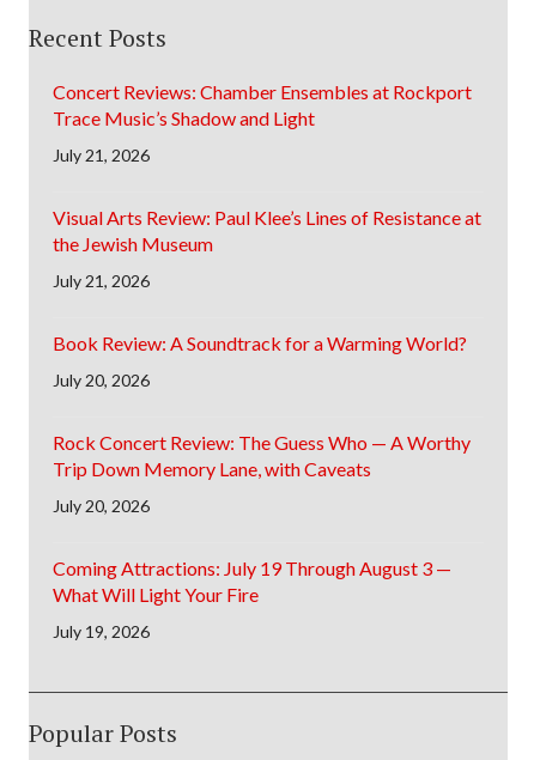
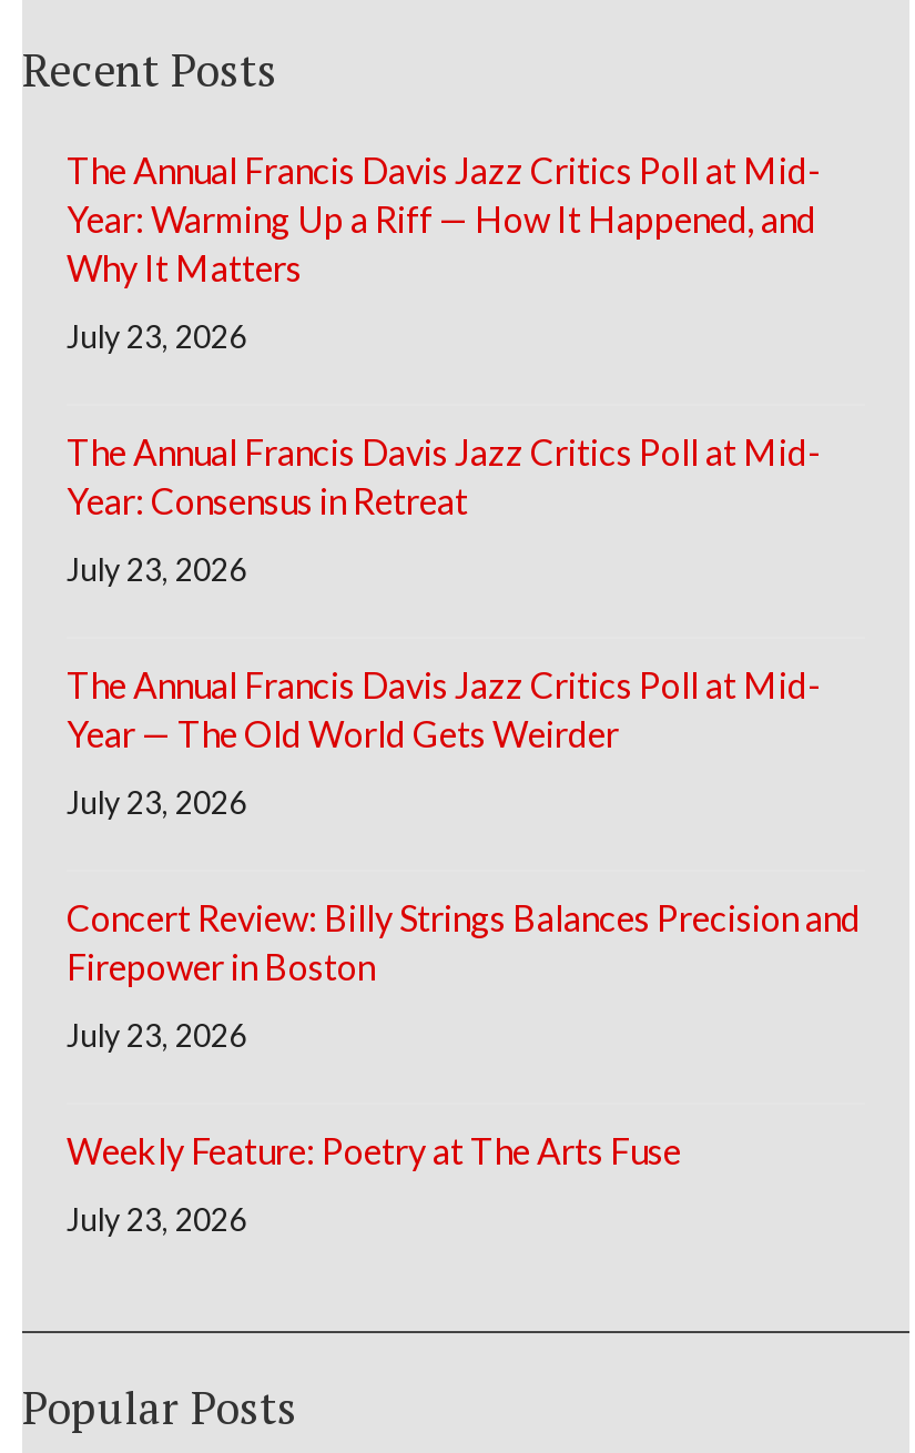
[53,80,472,129] Concert Reviews: Chamber Ensembles at Rockport | Trace Music’s Shadow and Light -> [67,149,821,288] The Annual Francis Davis Jazz Critics Poll at Mid- | Year: Warming Up a Riff — How It Happened, and | Why It Matters
[53,145,150,165] July 21, 2026 -> [67,317,246,355] July 23, 2026
[53,206,481,255] Visual Arts Review: Paul Klee’s Lines of Resistance at | the Jewish Museum -> [67,430,821,521] The Annual Francis Davis Jazz Critics Poll at Mid- | Year: Consensus in Retreat
[53,270,150,291] July 21, 2026 -> [67,550,246,588] July 23, 2026
[53,332,467,354] Book Review: A Soundtrack for a Warming World? -> [67,663,821,754] The Annual Francis Davis Jazz Critics Poll at Mid- | Year — The Old World Gets Weirder
[53,370,150,390] July 20, 2026 -> [67,783,246,821] July 23, 2026
[53,431,471,480] Rock Concert Review: The Guess Who — A Worthy | Trip Down Memory Lane, with Caveats -> [67,896,861,987] Concert Review: Billy Strings Balances Precision and | Firepower in Boston
[53,495,150,516] July 20, 2026 -> [67,1016,246,1054] July 23, 2026
[53,557,451,606] Coming Attractions: July 19 Through August 3 — | What Will Light Your Fire -> [67,1129,681,1171] Weekly Feature: Poetry at The Arts Fuse
[53,621,150,642] July 19, 2026 -> [67,1200,246,1238] July 23, 2026

